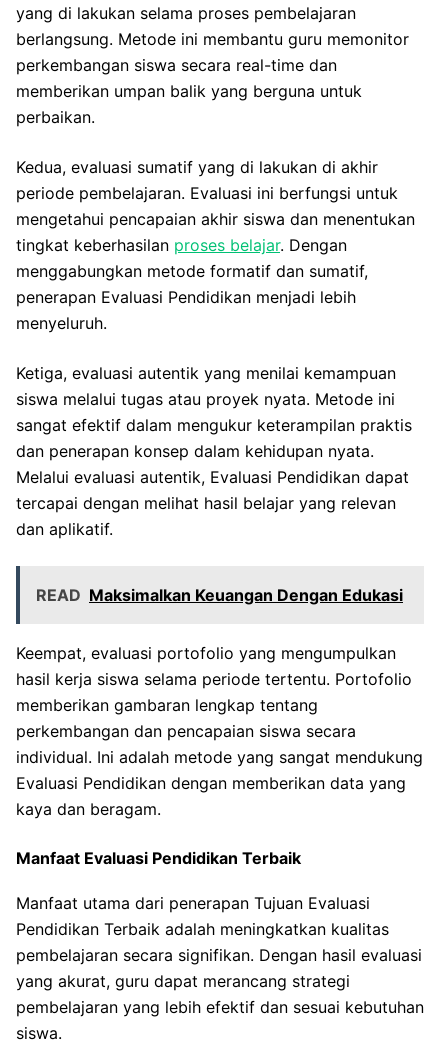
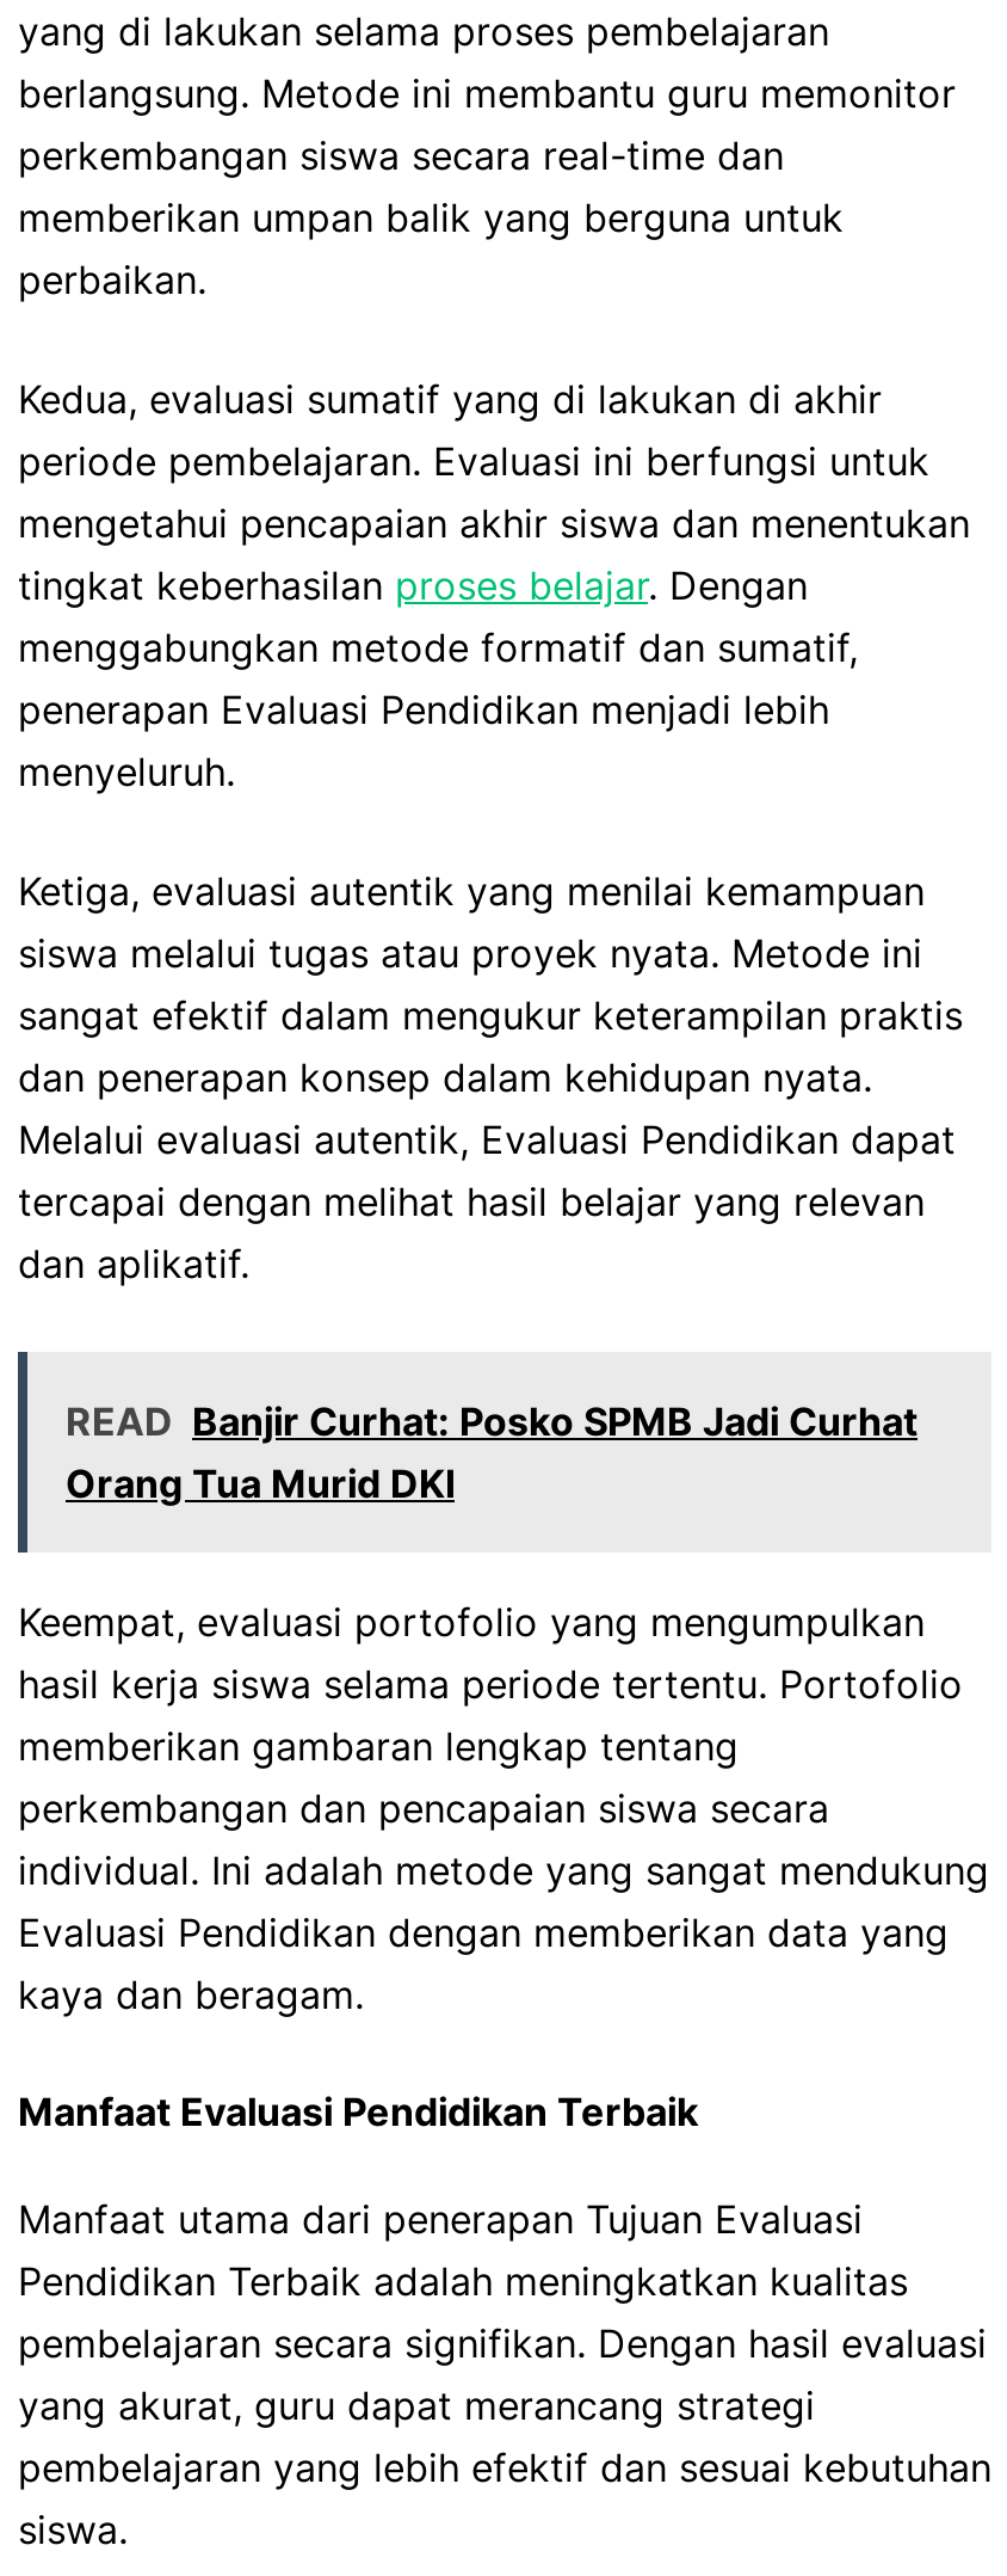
[36,585,403,605] READ Maksimalkan Keuangan Dengan Edukasi -> [66,1398,918,1508] READ Banjir Curhat: Posko SPMB Jadi Curhat | Orang Tua Murid DKI

